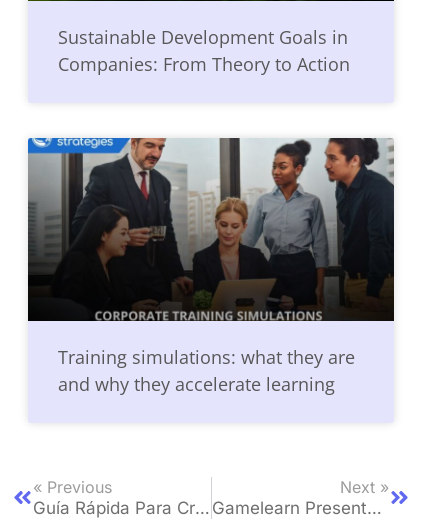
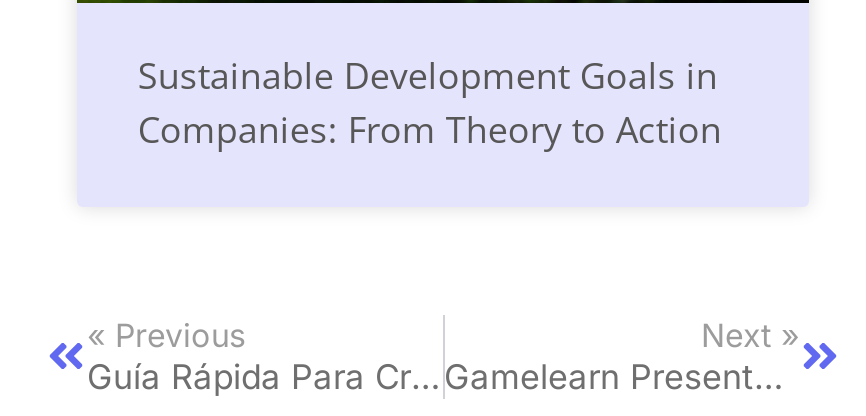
[27,137,394,396] [image] | Training simulations: what they are | and why they accelerate learning -> none

